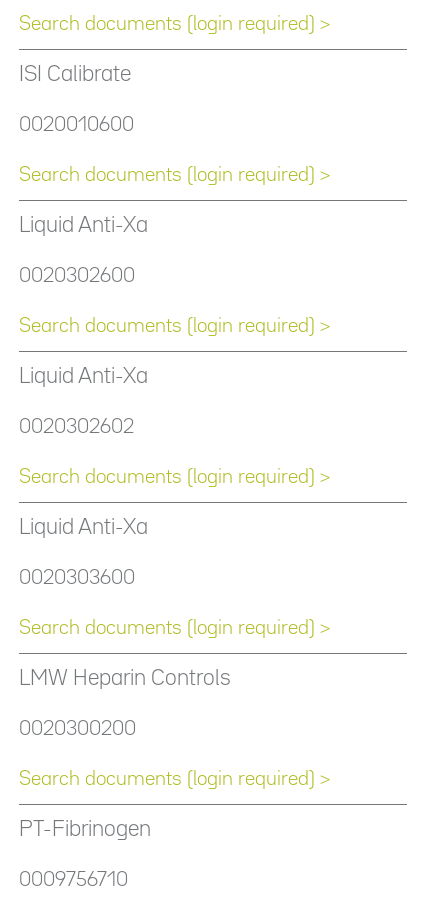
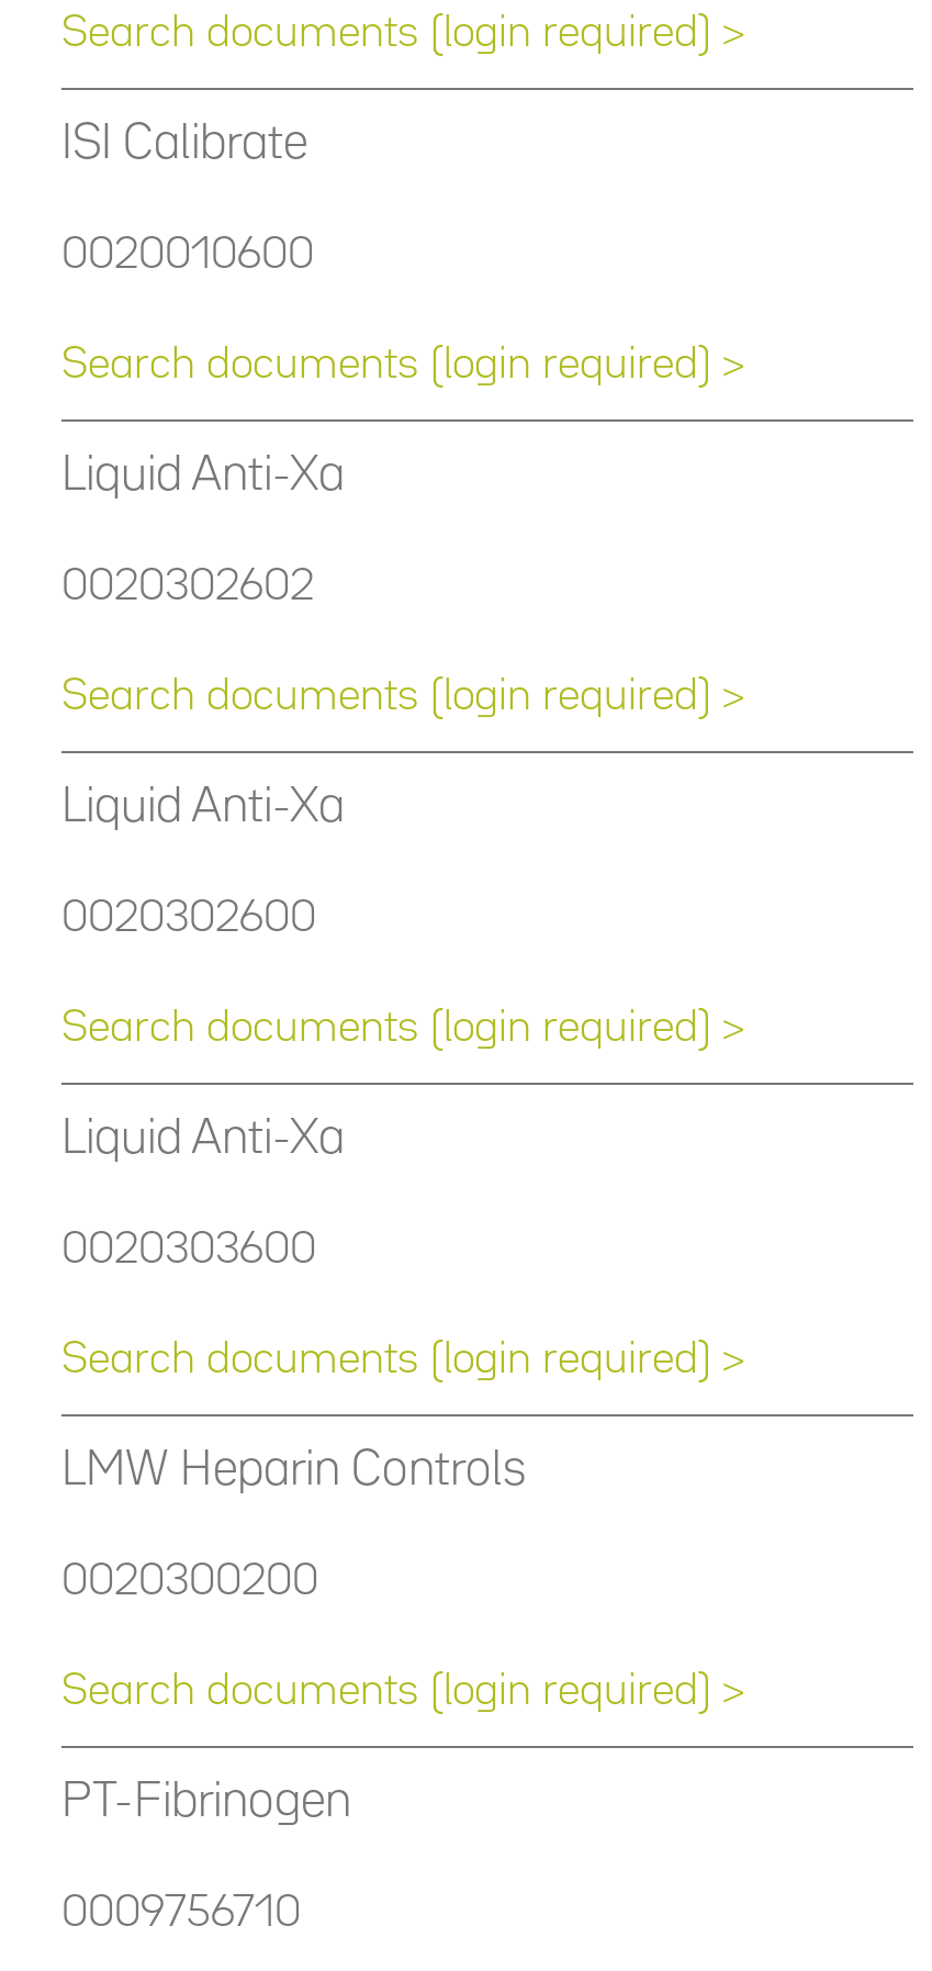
[19,267,135,285] 0020302600 -> [61,567,314,606] 0020302602
[19,418,134,436] 0020302602 -> [61,898,316,938] 0020302600

